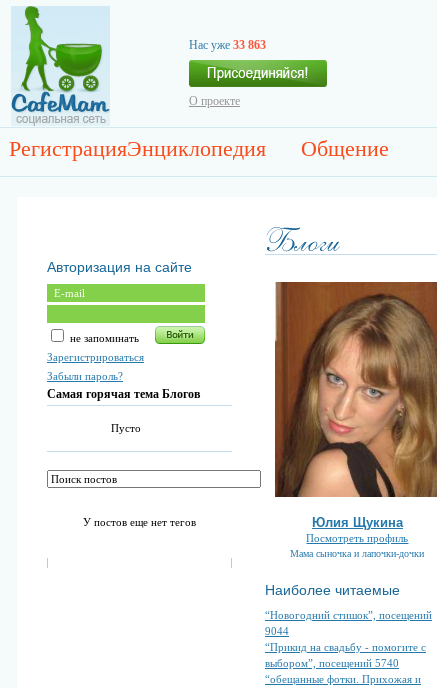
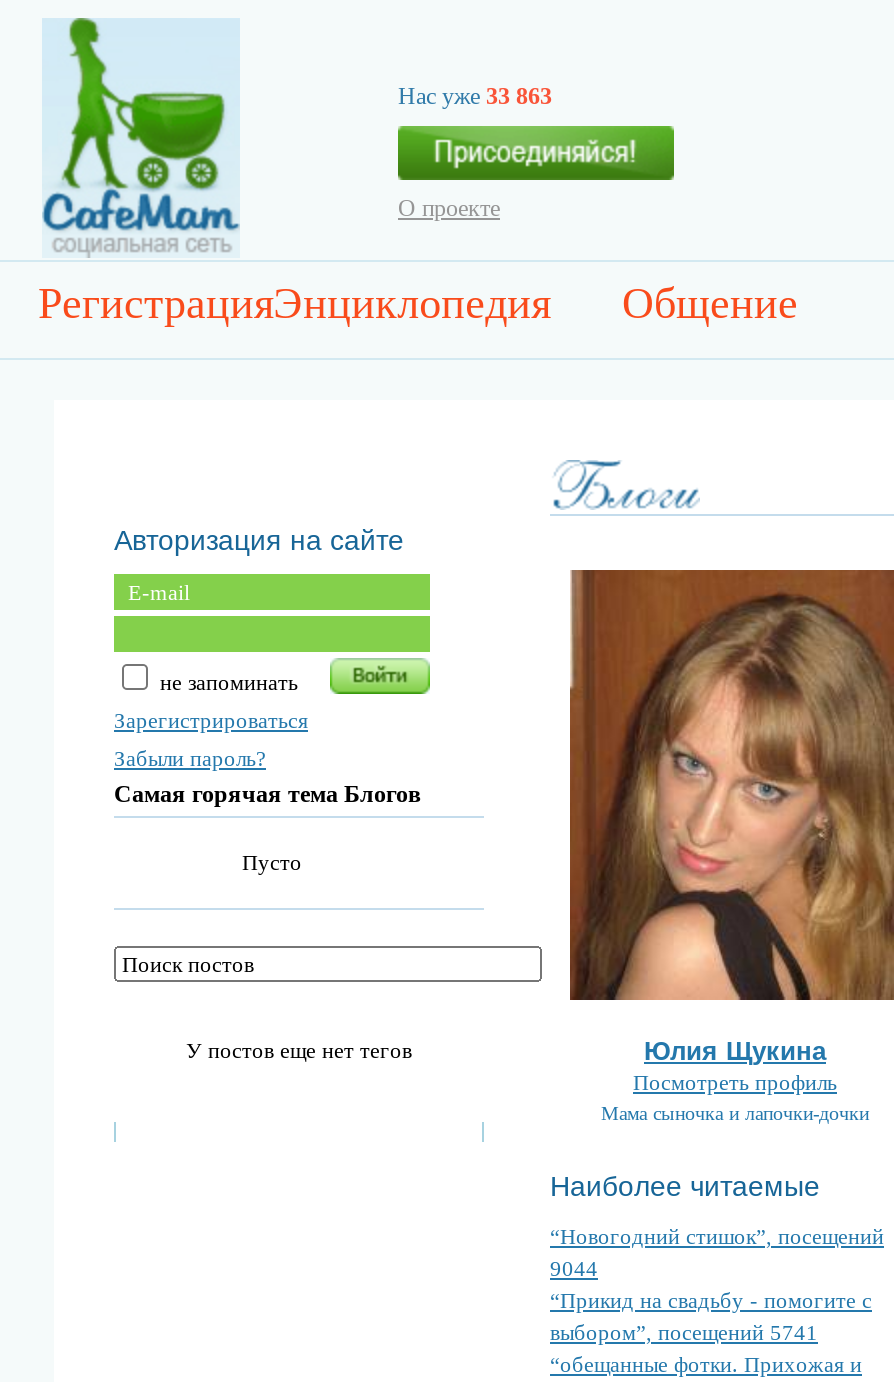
[265,657,399,669] выбором”, посещений 5740 -> [550,1321,818,1345] выбором”, посещений 5741

